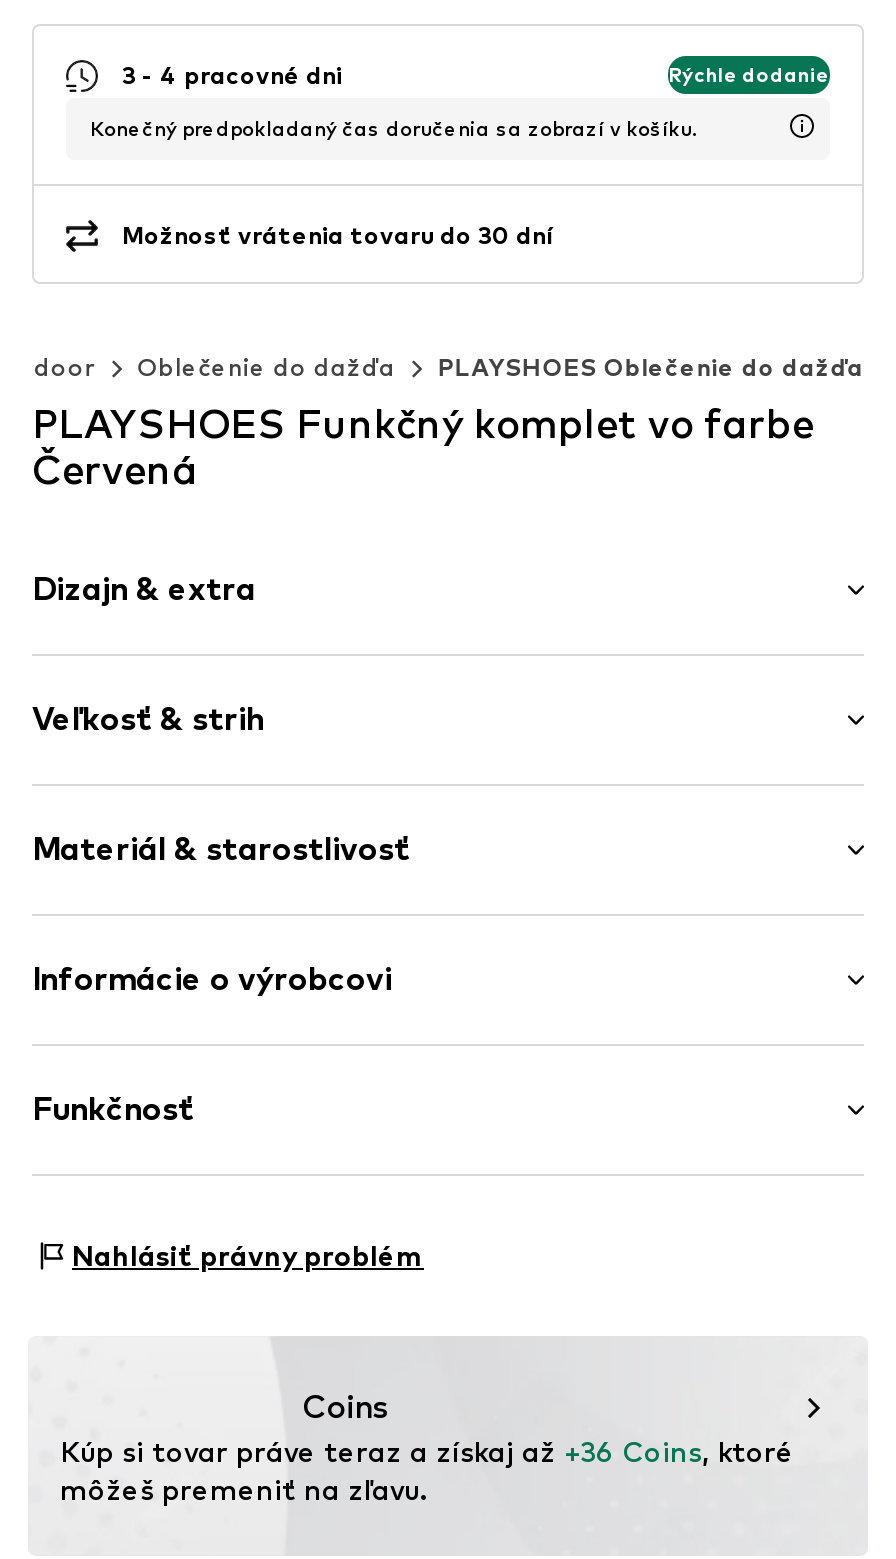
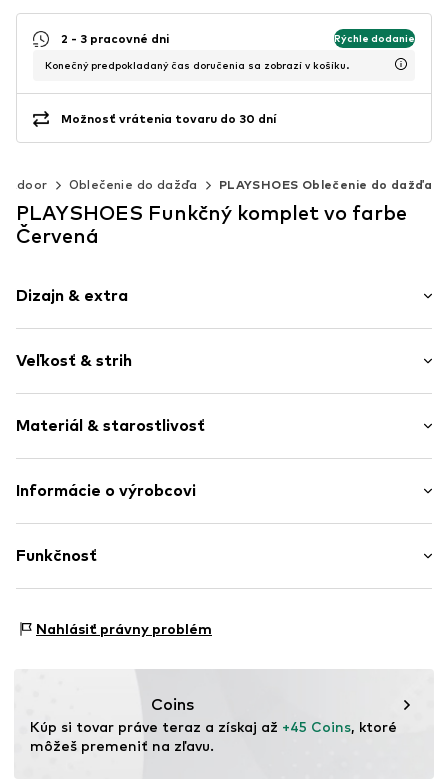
[122,60,342,90] 3 - 4 pracovné dni -> [61,31,169,46] 2 - 3 pracovné dni
[60,1435,794,1469] Kúp si tovar práve teraz a získaj až +36 Coins, ktoré -> [30,718,397,735] Kúp si tovar práve teraz a získaj až +45 Coins, ktoré

